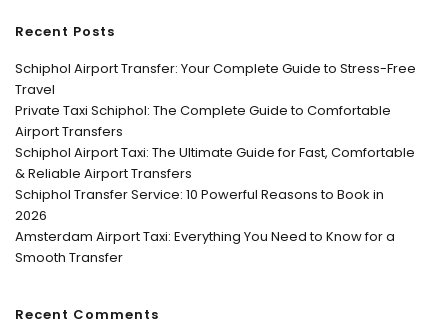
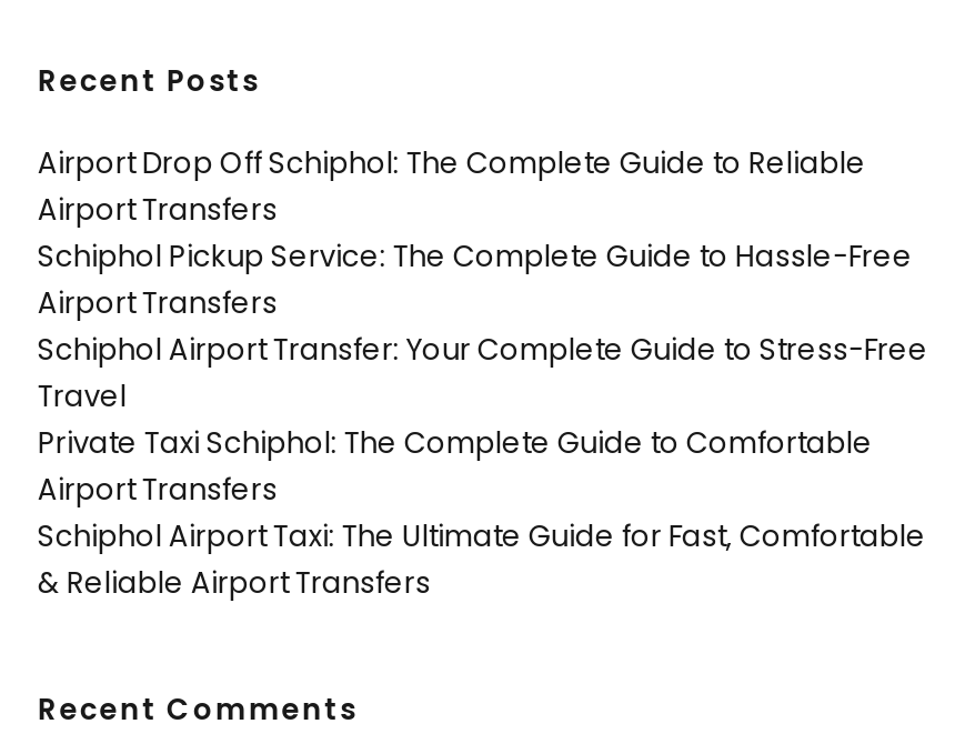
none -> [38,142,913,324] Airport Drop Off Schiphol: The Complete Guide to Reliable | Airport Transfers | Schiphol Pickup Service: The Complete Guide to Hassle-Free | Airport Transfers
moved [15,59,416,183] -> [38,329,928,604]: Schiphol Airport Transfer: Your Complete Guide to Stress-Free | Travel | Private Taxi Schiphol: The Complete Guide to Comfortable | Airport Transfers | Schiphol Airport Taxi: The Ultimate Guide for Fast, Comfortable | & Reliable Airport Transfers
[15,185,395,267] Schiphol Transfer Service: 10 Powerful Reasons to Book in | 2026 | Amsterdam Airport Taxi: Everything You Need to Know for a | Smooth Transfer -> none

